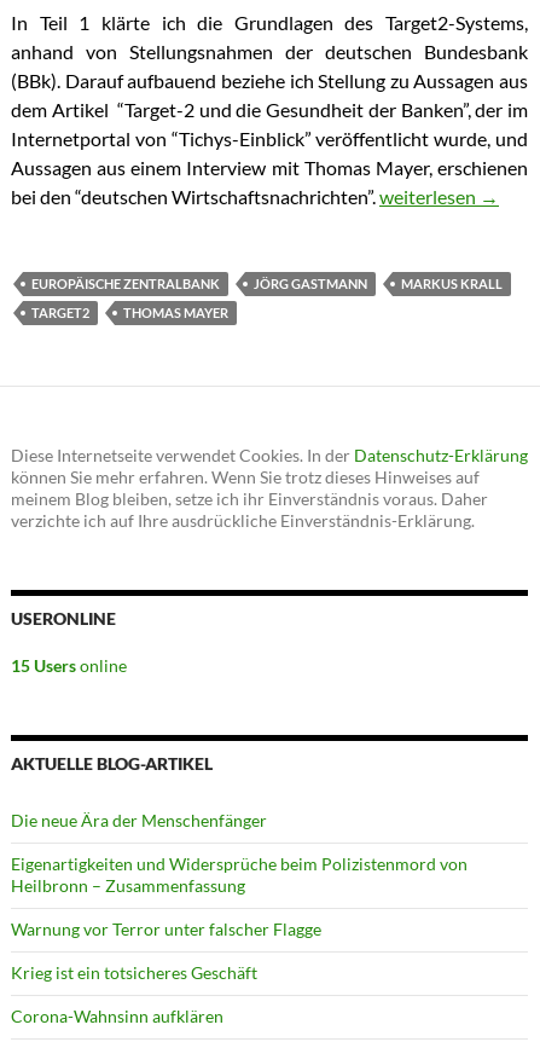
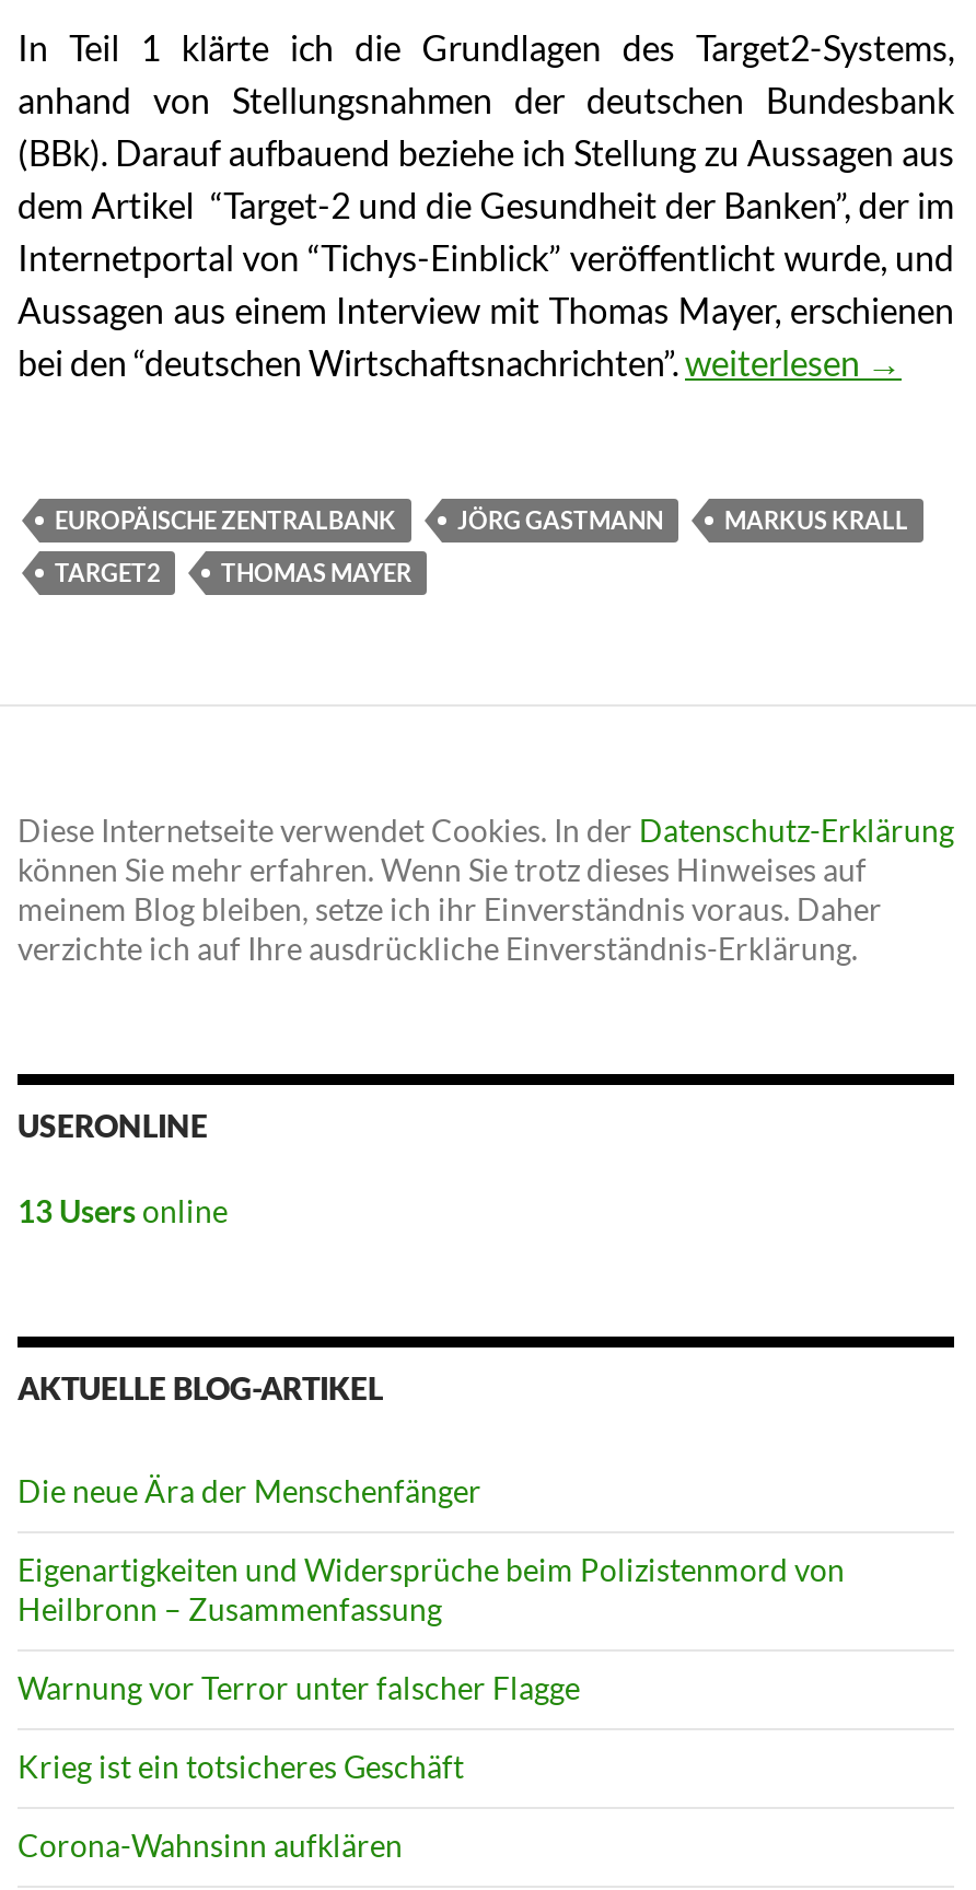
[11,656,127,676] 15 Users online -> [18,1193,228,1230] 13 Users online

